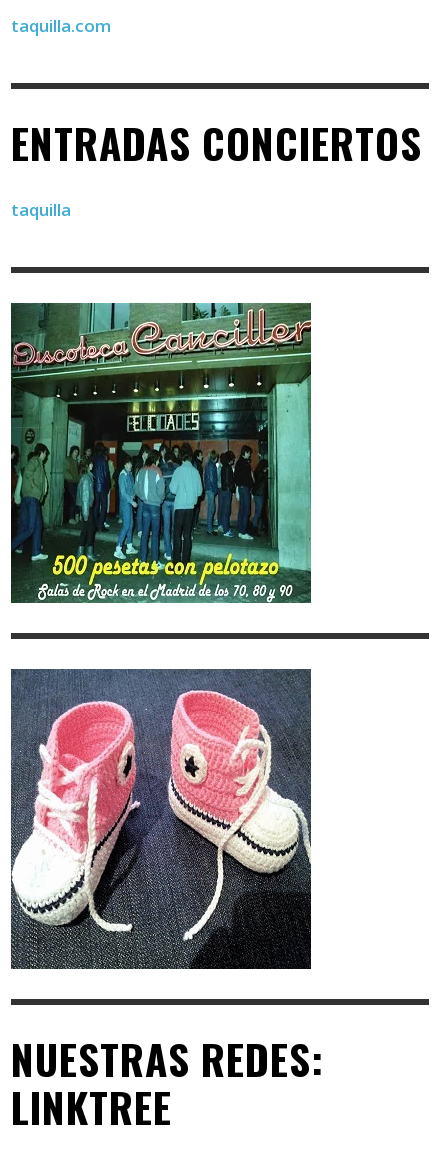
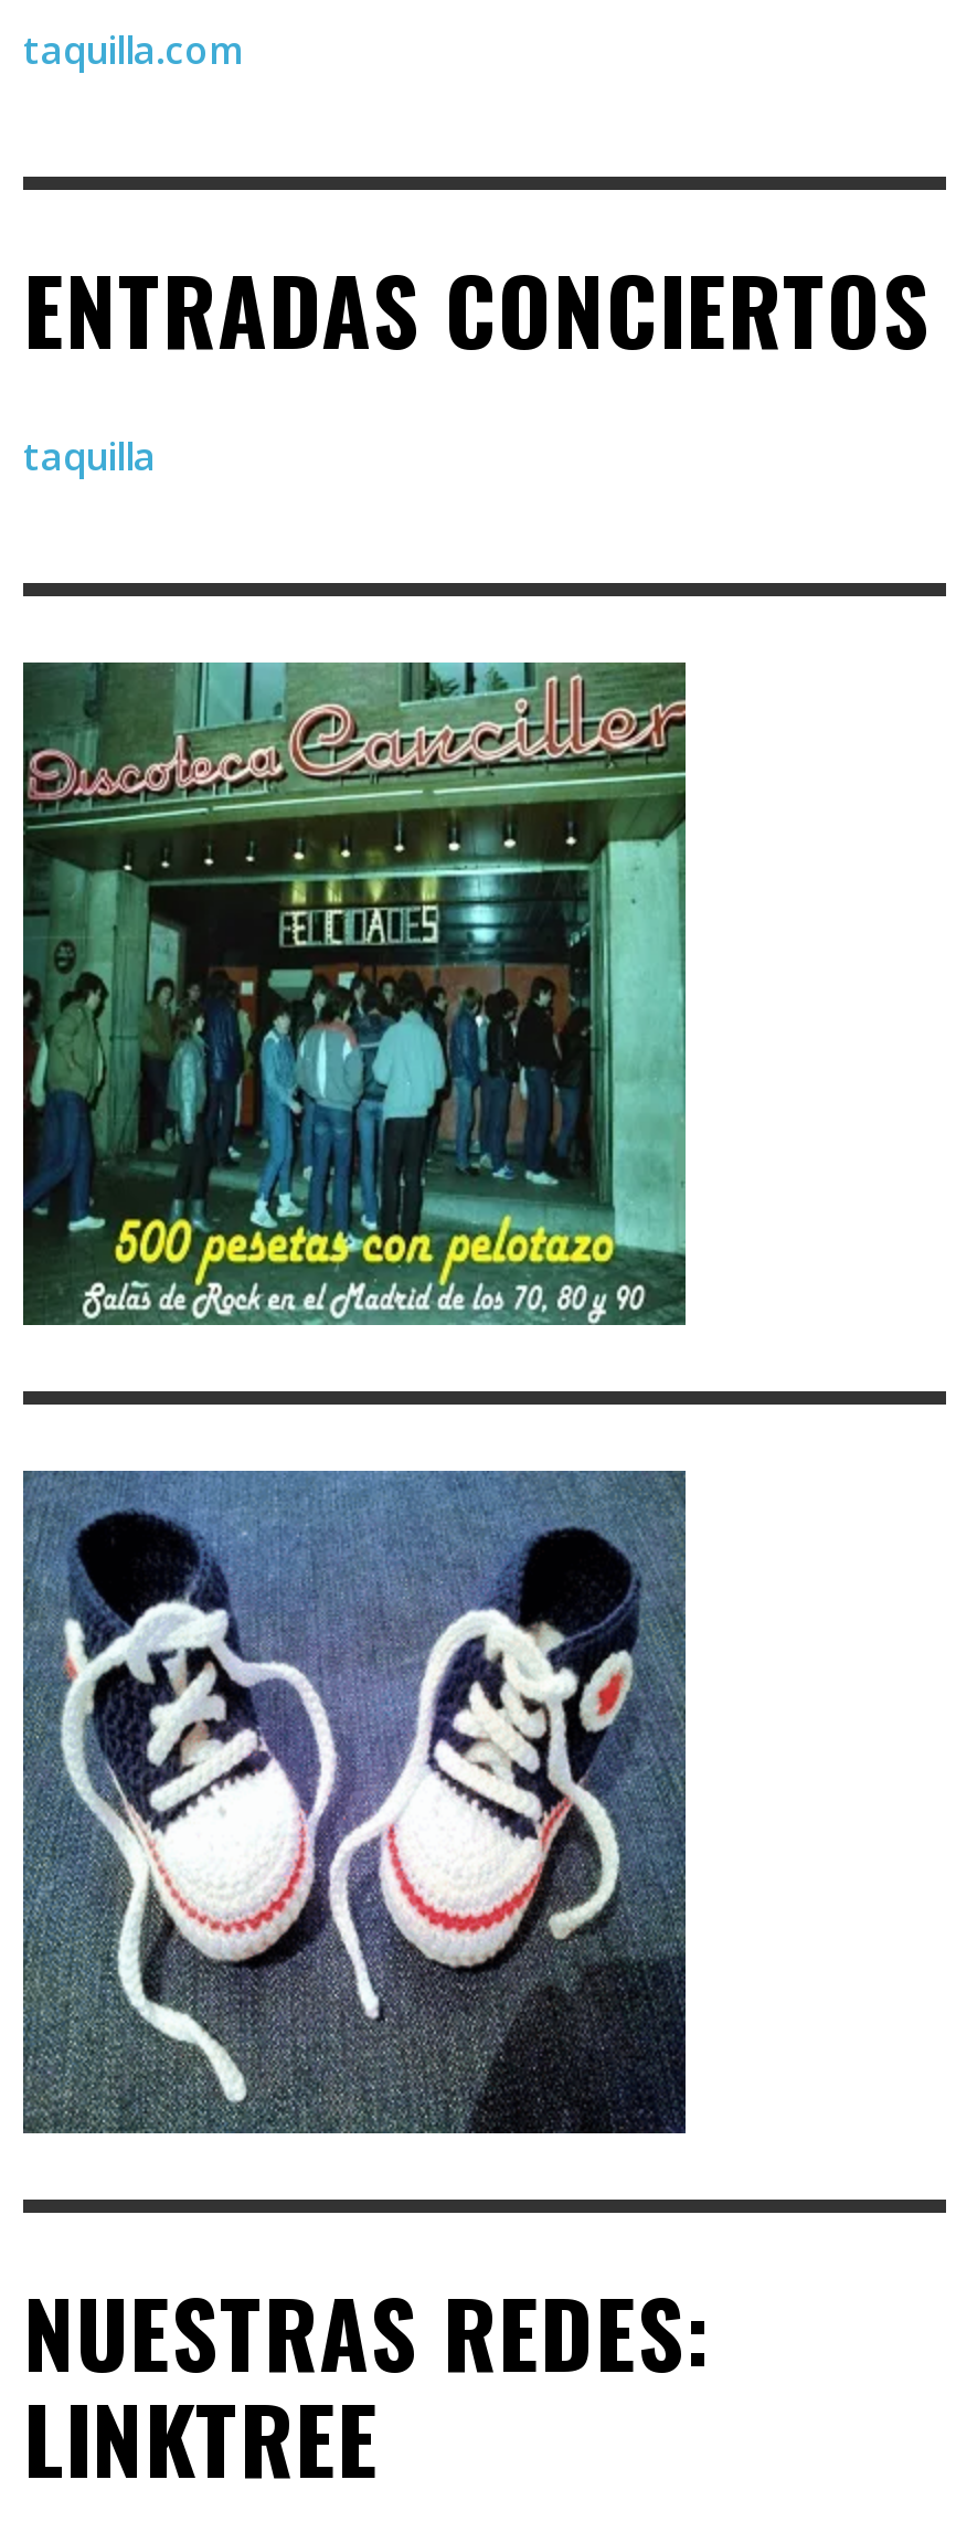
[11,669,311,969] [image] -> [23,1471,688,2133] [image]

